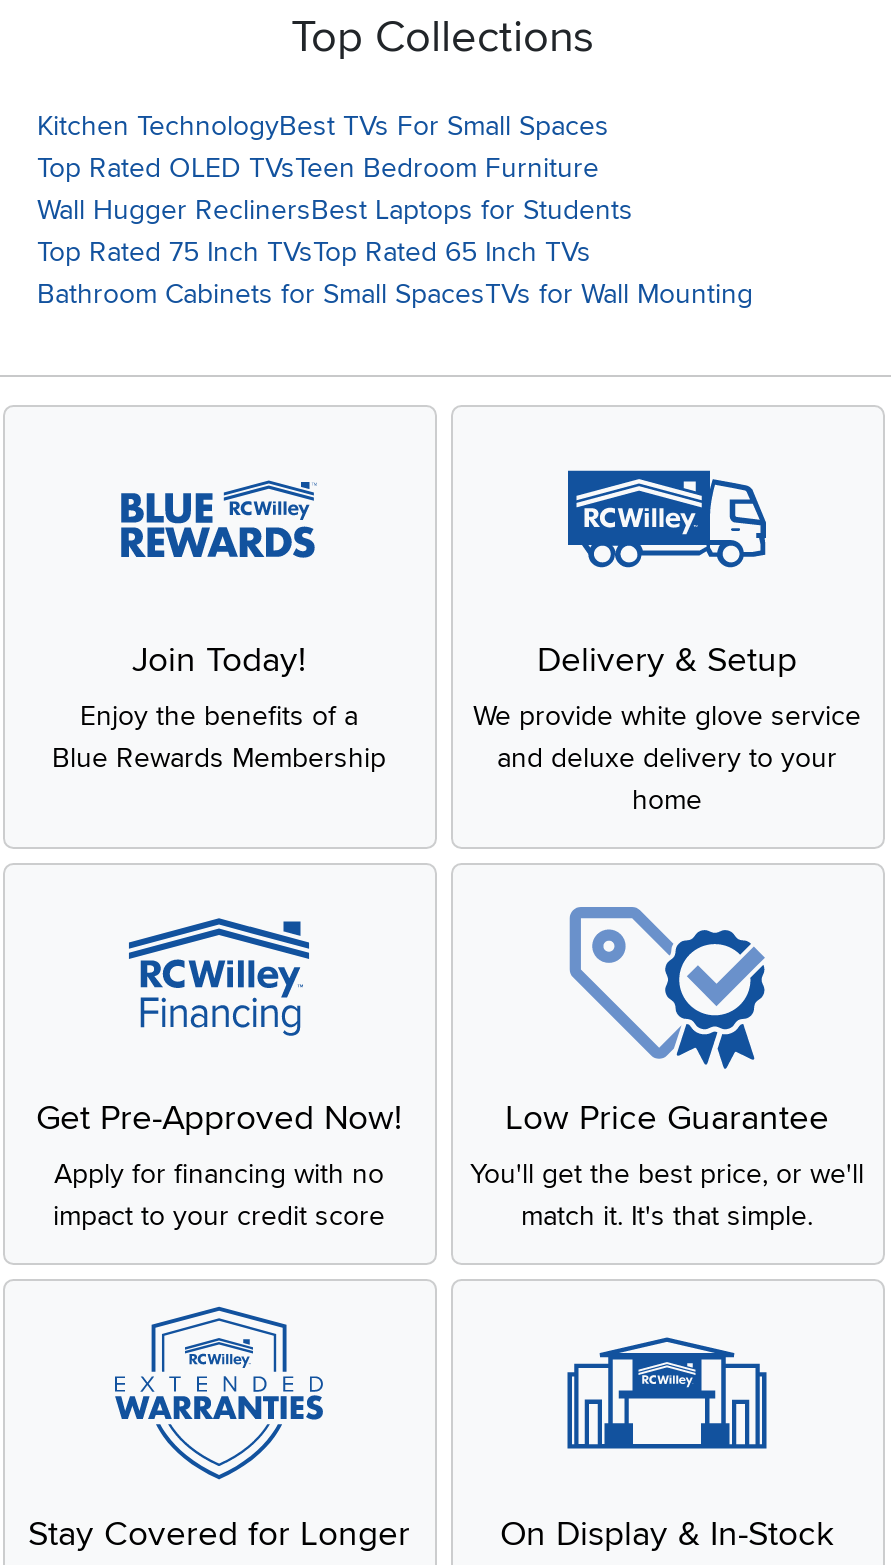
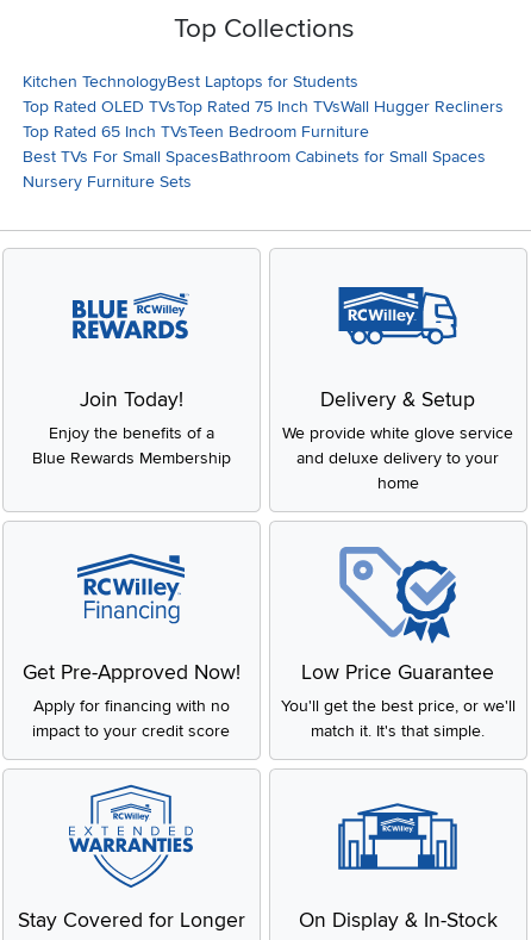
[37,109,753,311] Kitchen TechnologyBest TVs For Small Spaces | Top Rated OLED TVsTeen Bedroom Furniture | Wall Hugger ReclinersBest Laptops for Students | Top Rated 75 Inch TVsTop Rated 65 Inch TVs | Bathroom Cabinets for Small SpacesTVs for Wall Mounting -> [23,71,504,192] Kitchen TechnologyBest Laptops for Students | Top Rated OLED TVsTop Rated 75 Inch TVsWall Hugger Recliners | Top Rated 65 Inch TVsTeen Bedroom Furniture | Best TVs For Small SpacesBathroom Cabinets for Small Spaces | Nursery Furniture Sets

